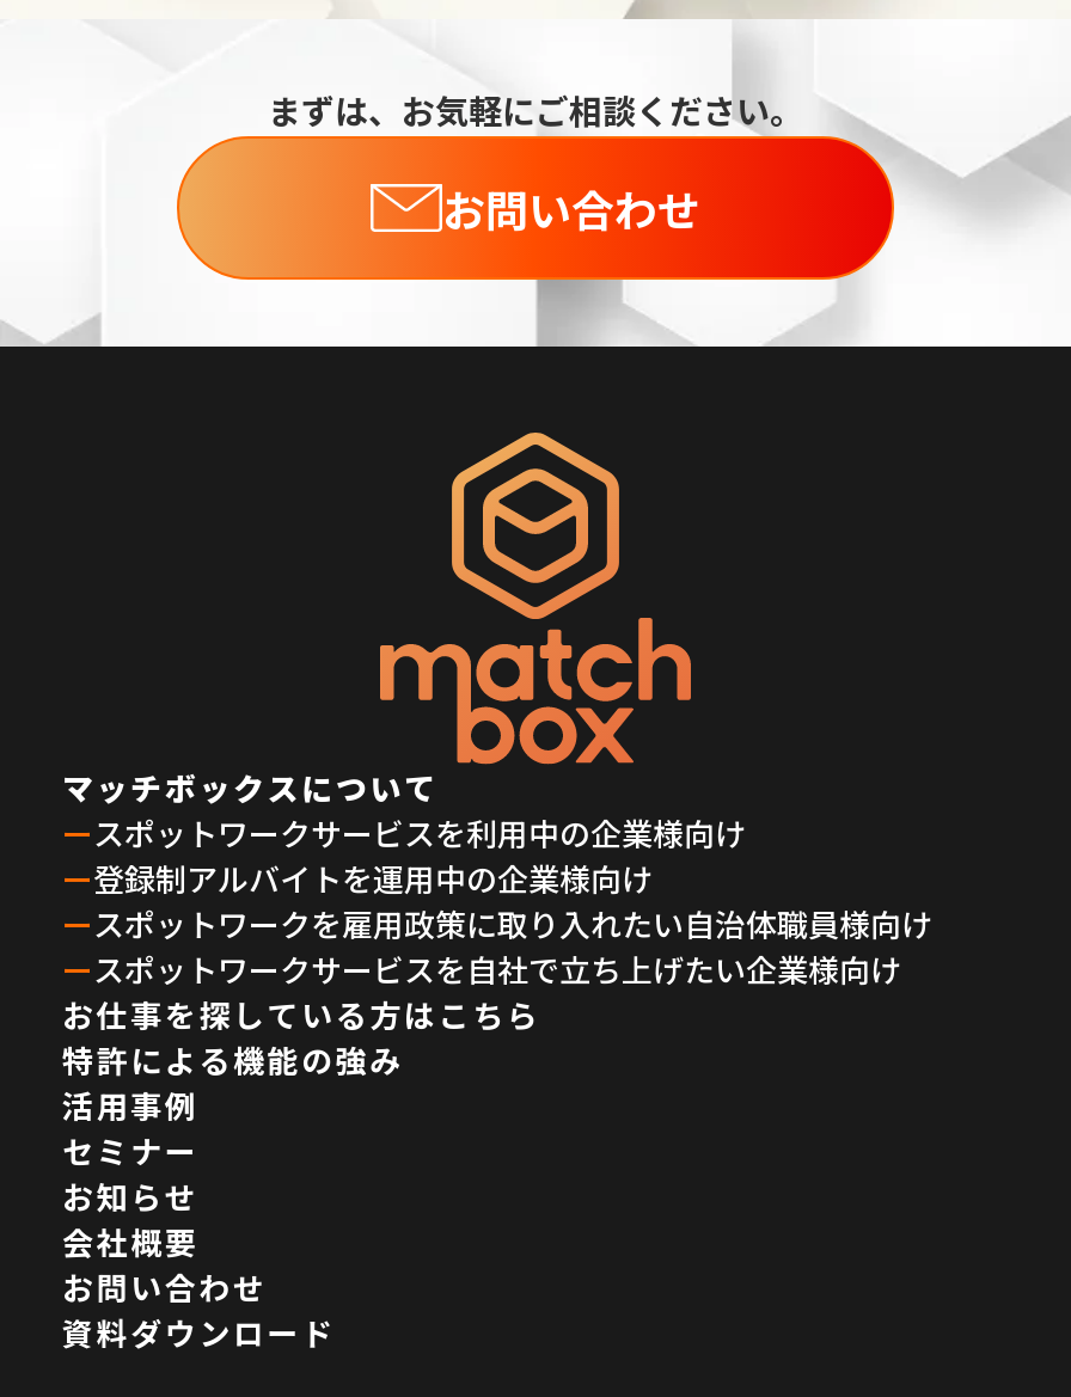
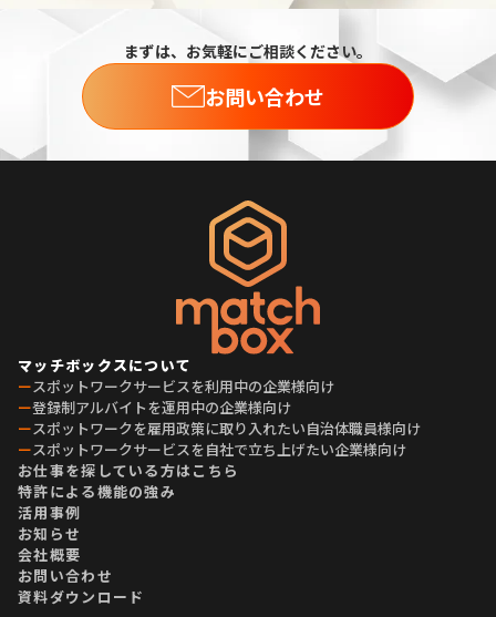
[62,1128,199,1174] セミナー -> none

